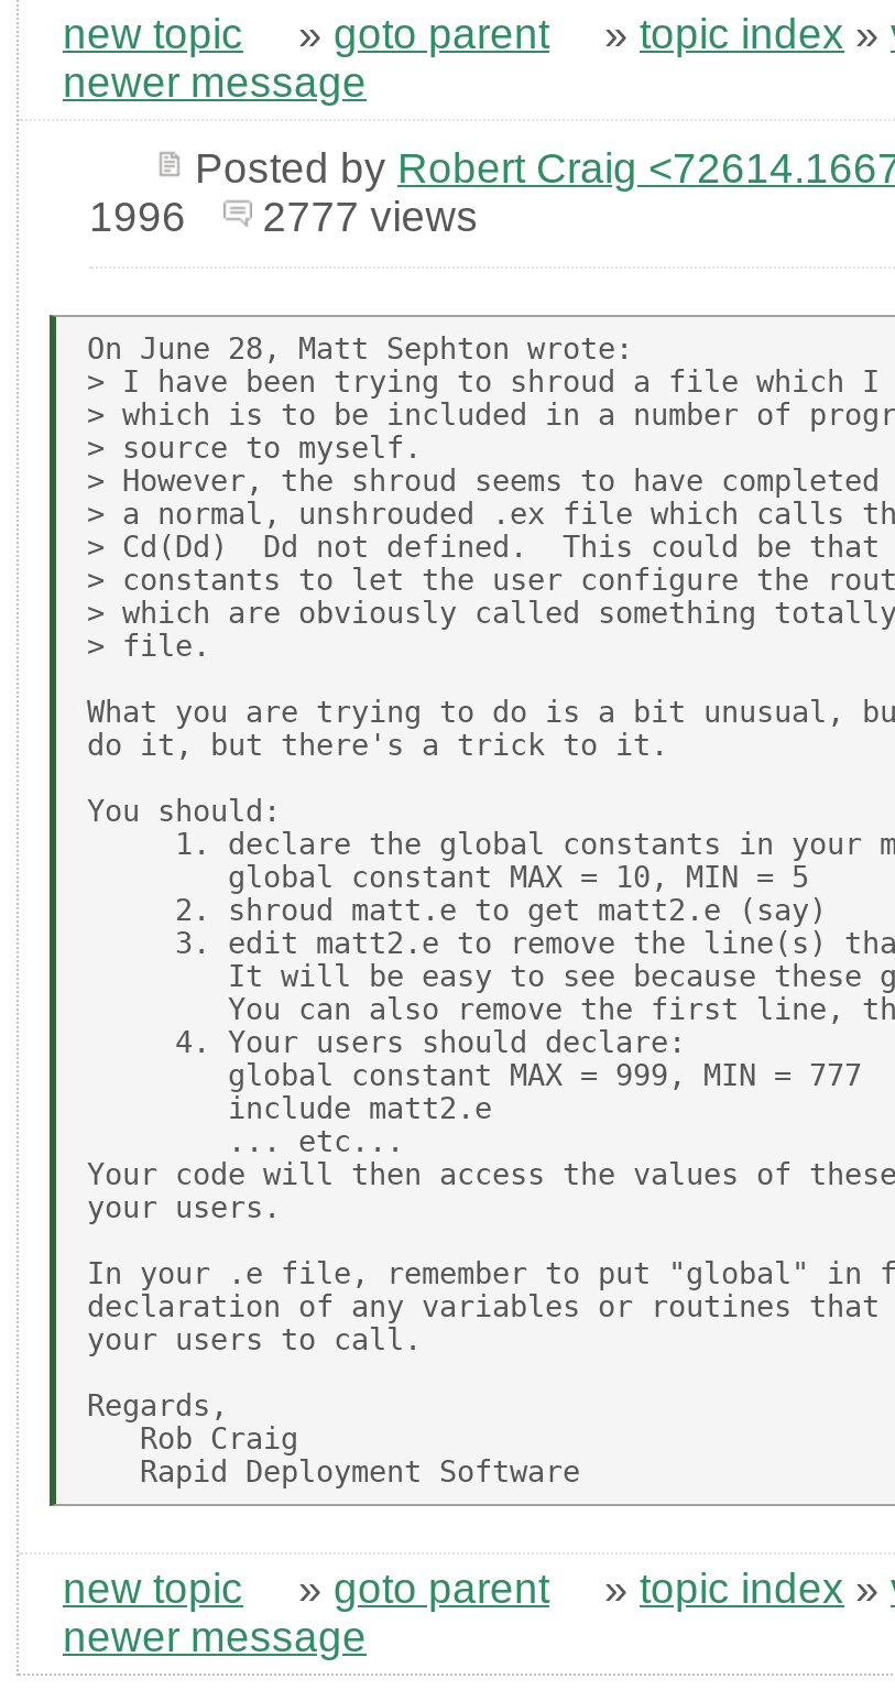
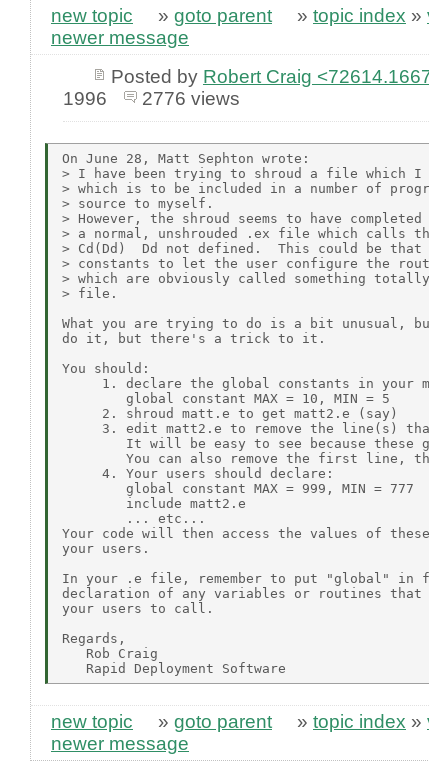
[89,194,478,240] 1996 2777 views -> [63,88,240,109] 1996 2776 views

